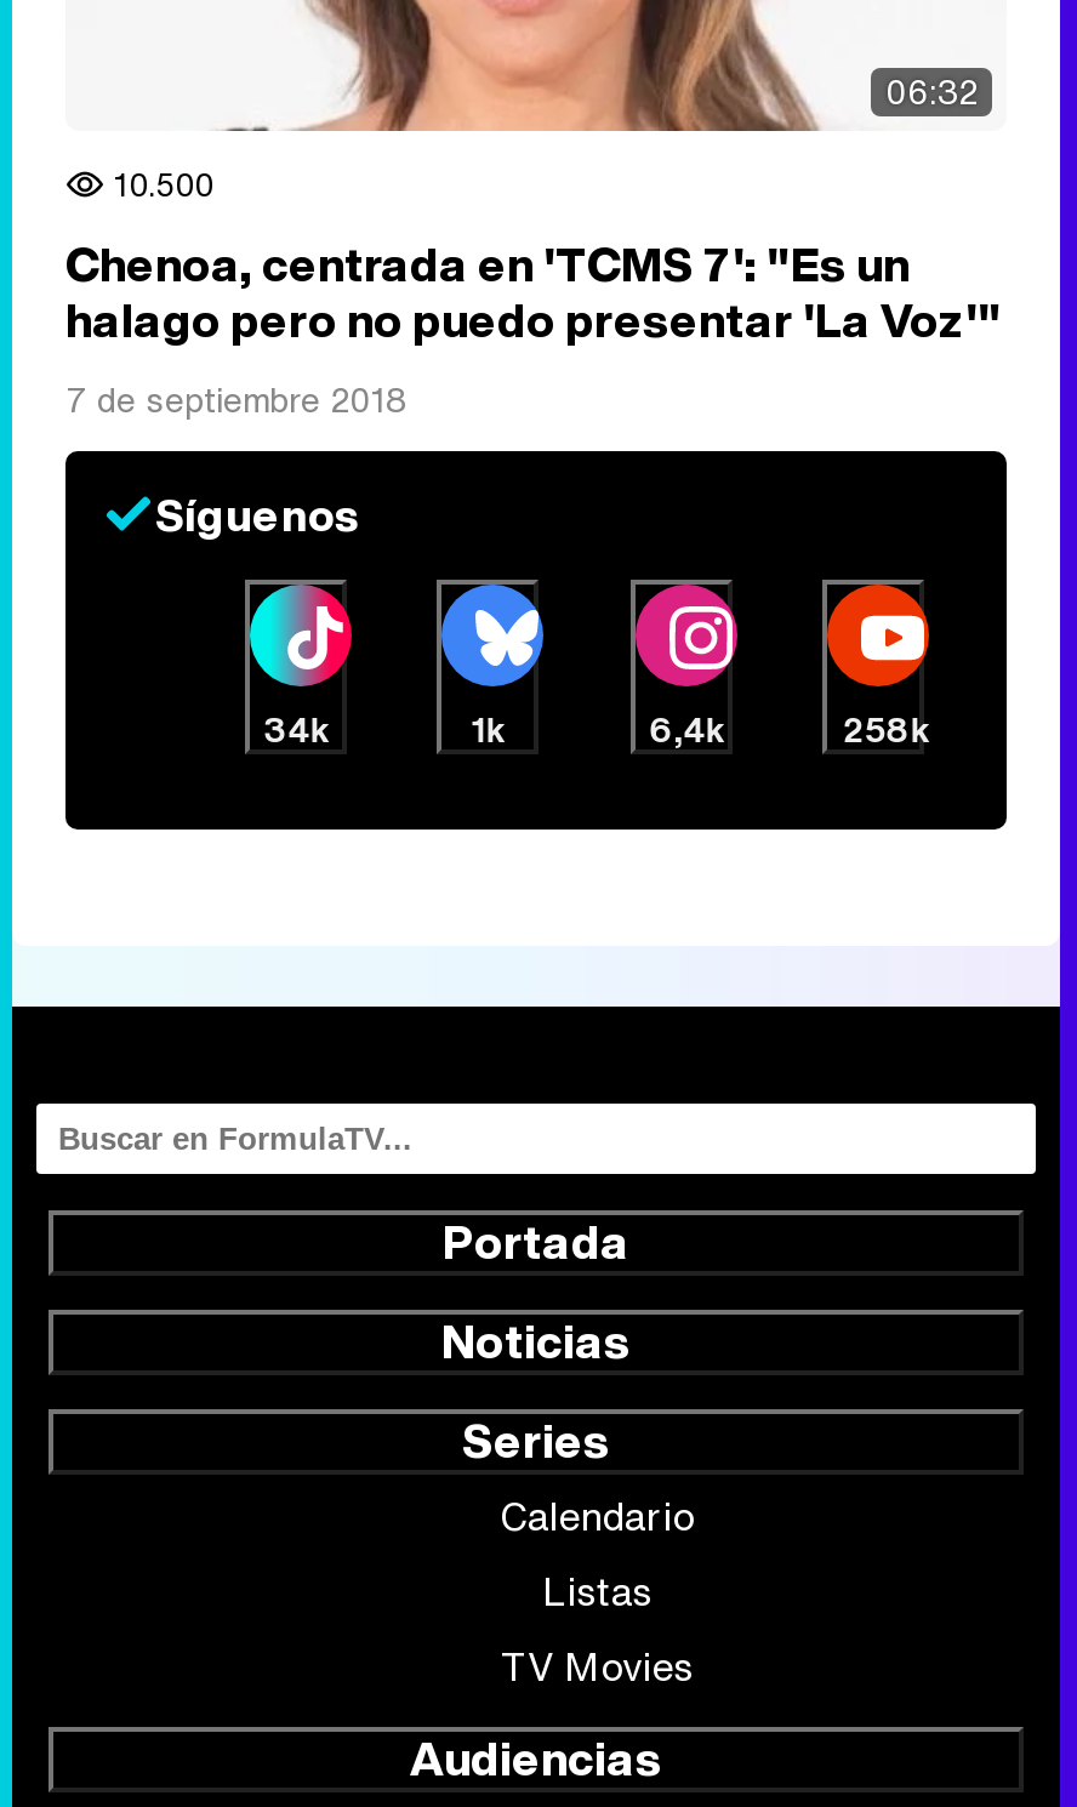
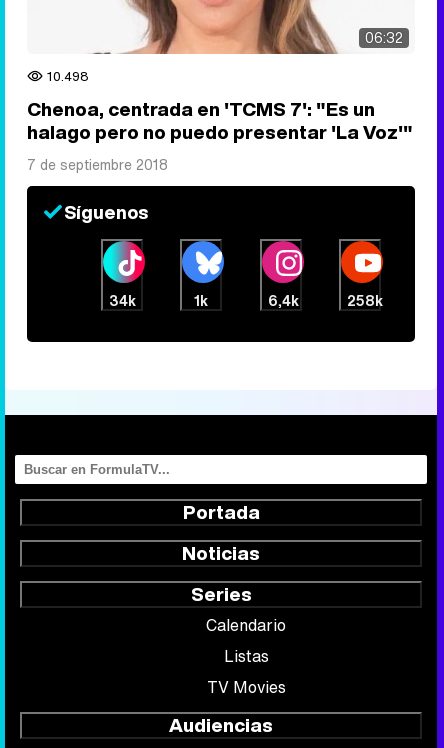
[114,162,213,208] 10.500 -> [47,67,89,86] 10.498

